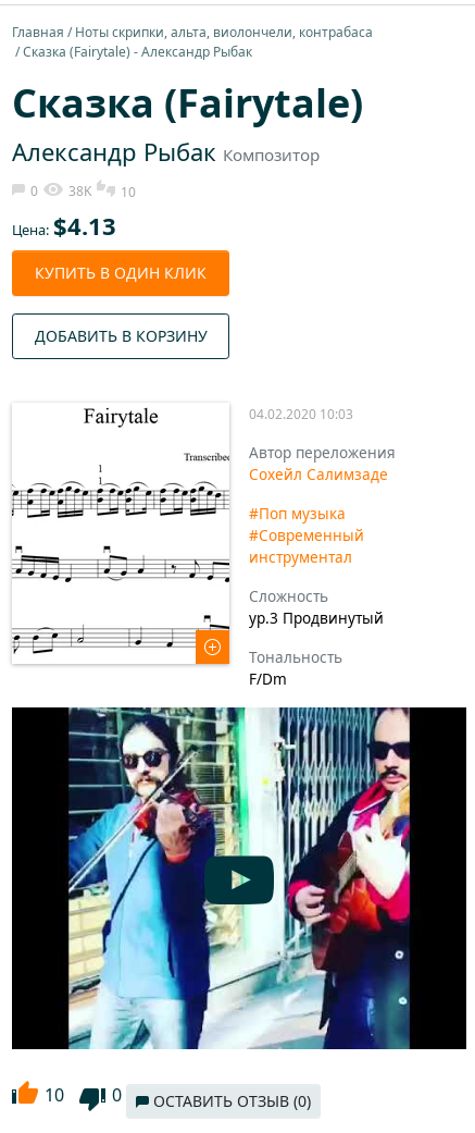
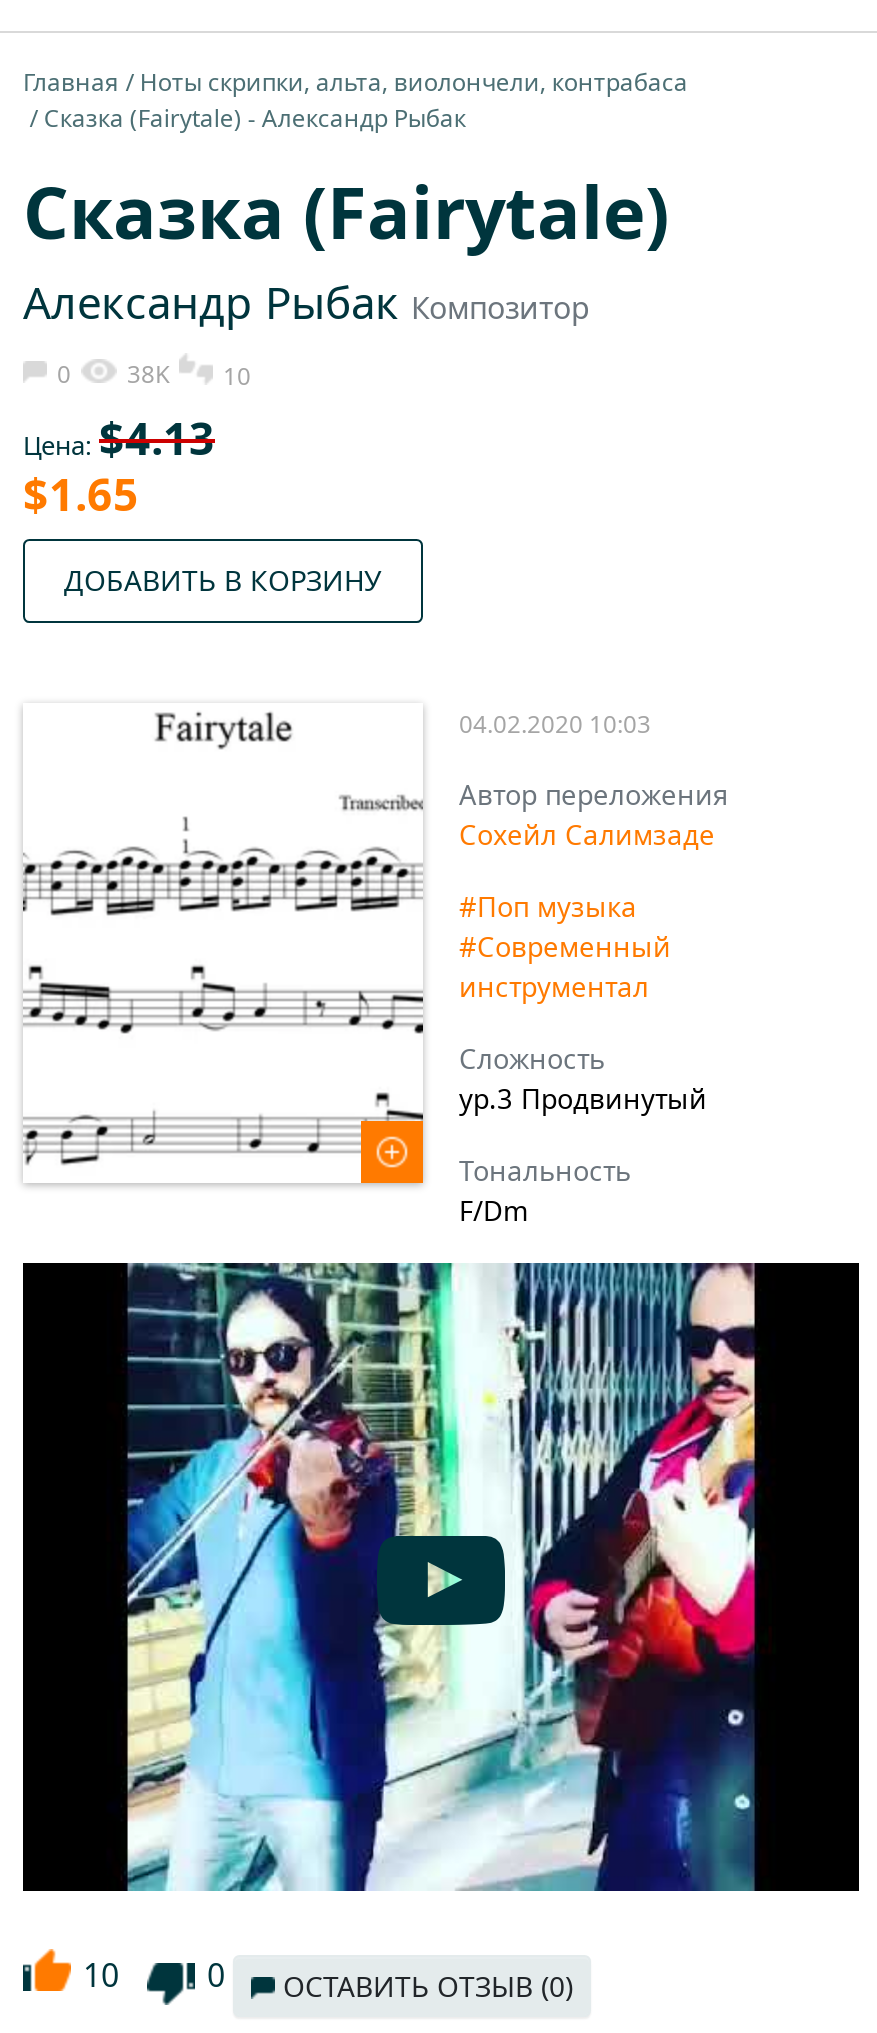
[35,262,207,283] КУПИТЬ В ОДИН КЛИК -> [23,463,139,523] $1.65

